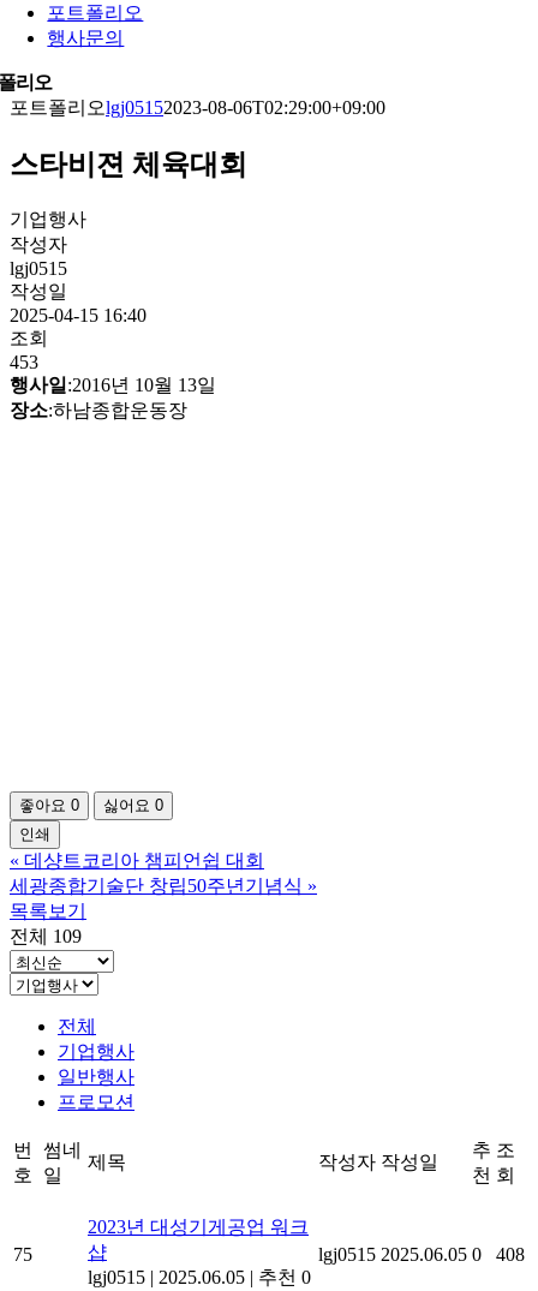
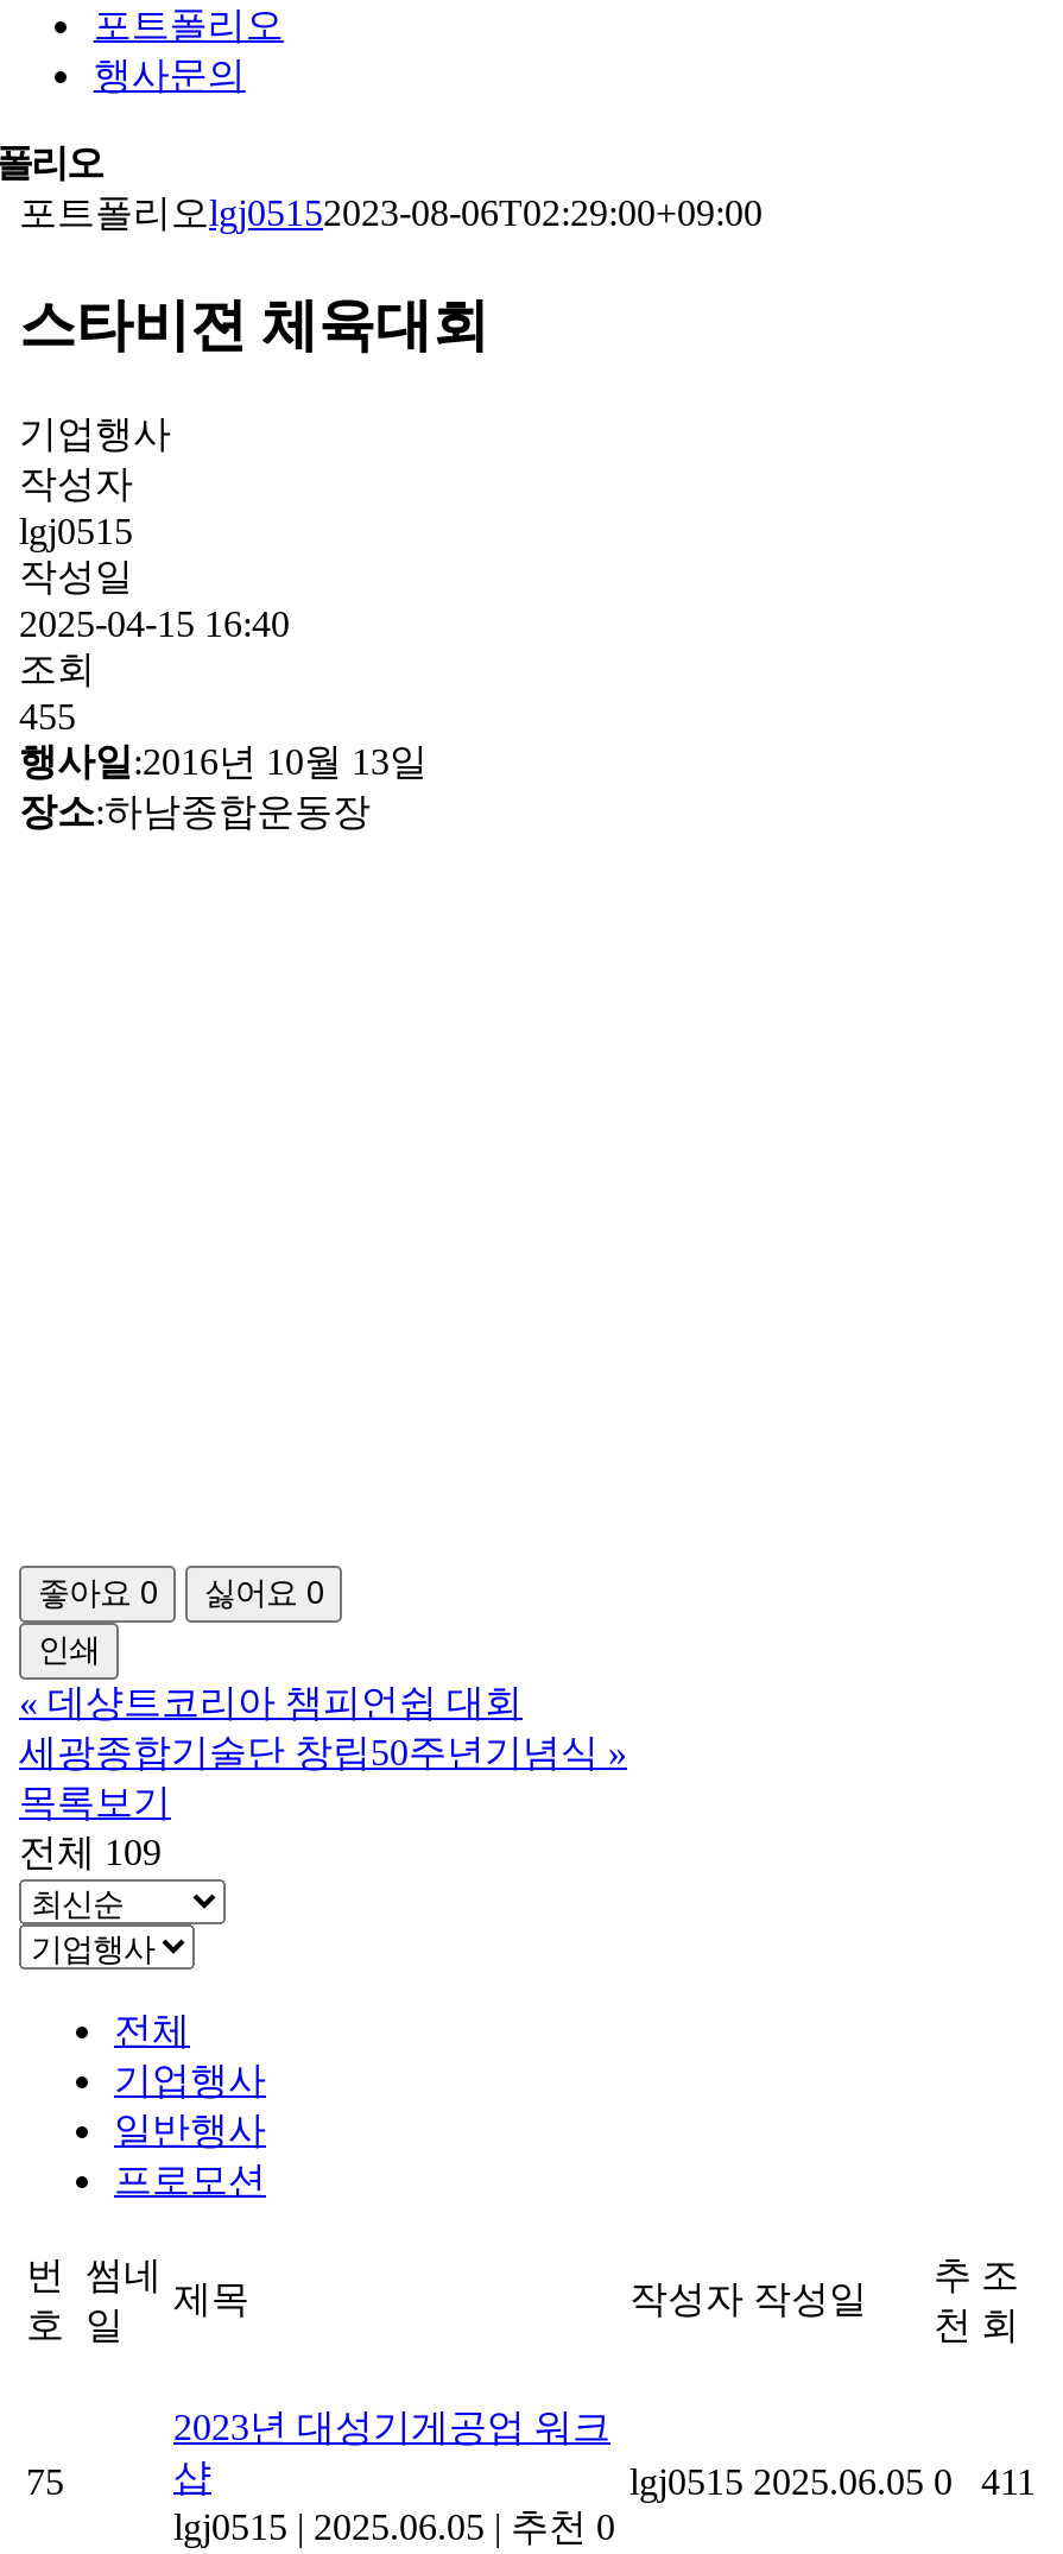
[10,352,38,372] 453 -> [19,696,76,736] 455
[318,1244,525,1264] lgj0515 2025.06.05 0 408 -> [629,2461,1036,2501] lgj0515 2025.06.05 0 411

